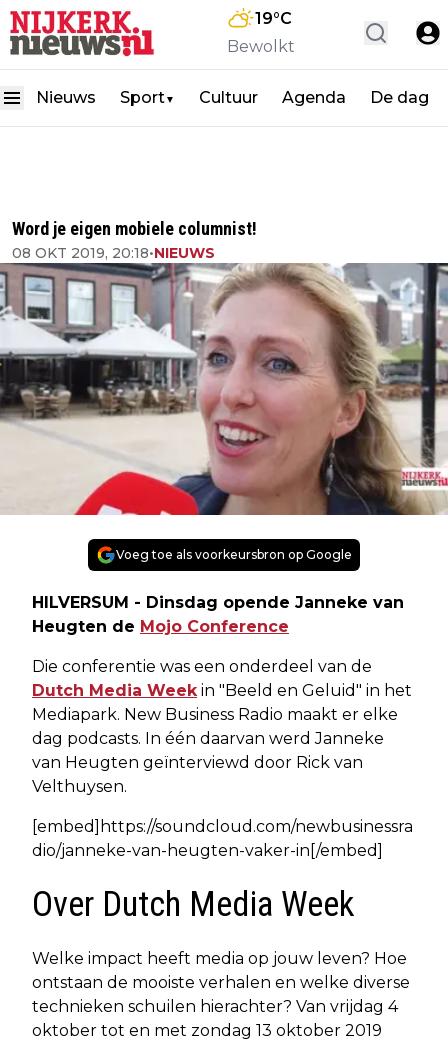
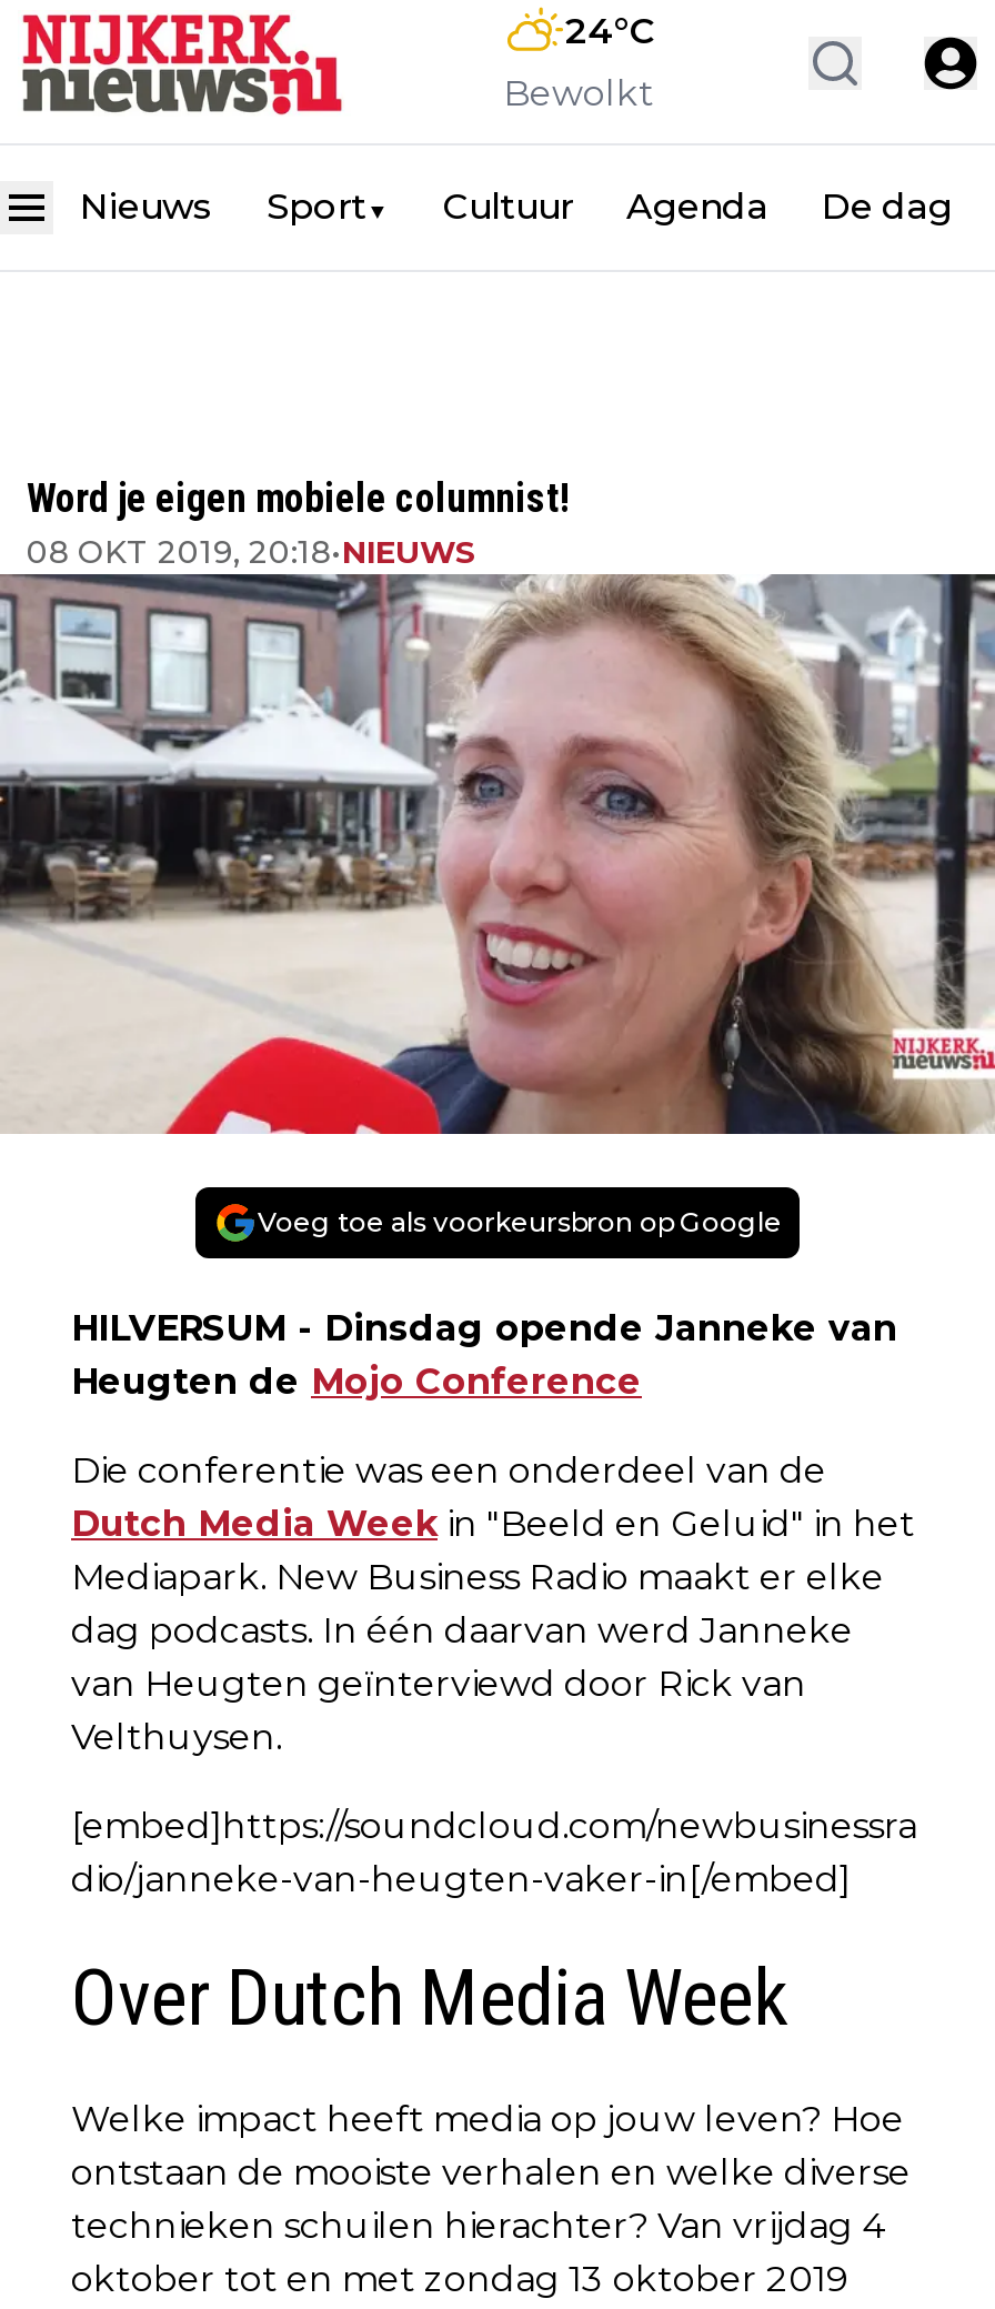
[255,9,292,28] 19°C -> [565,10,656,52] 24°C

